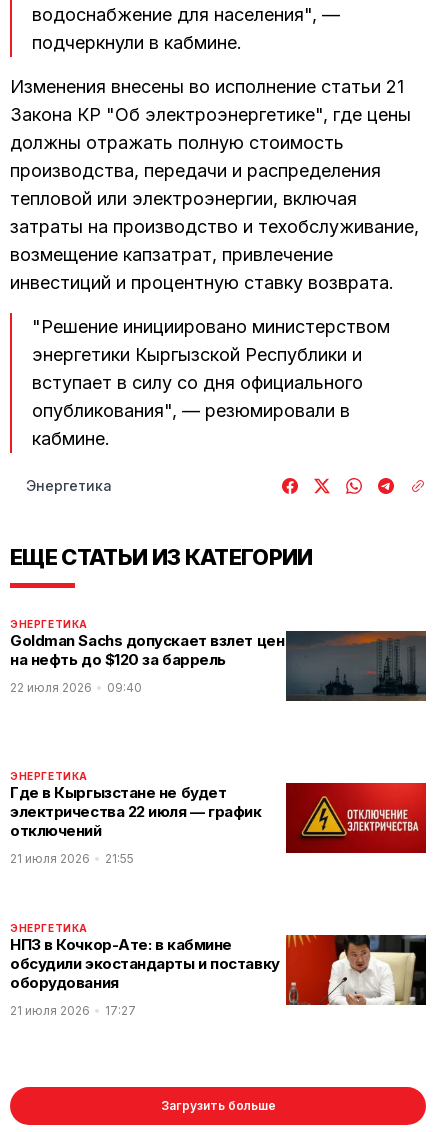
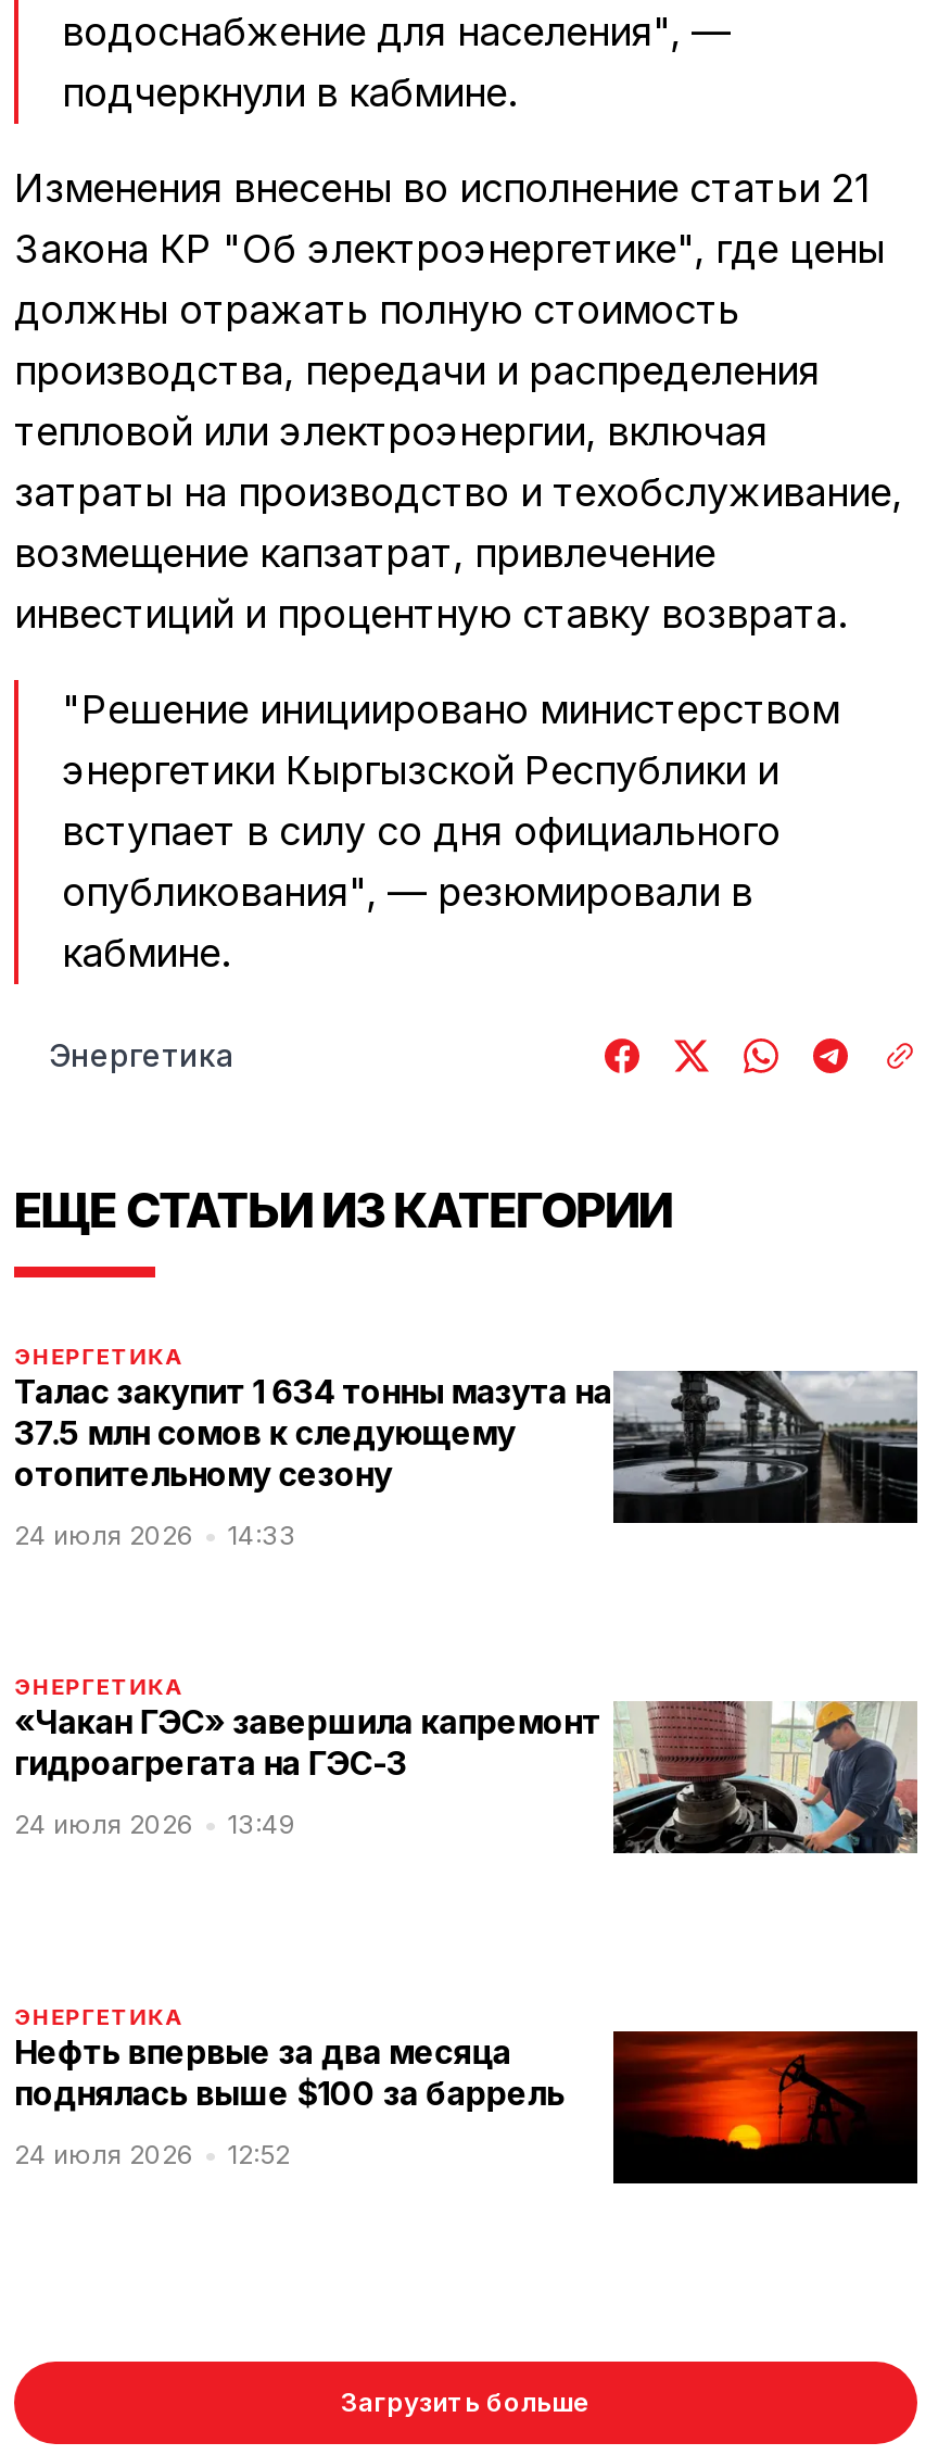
[10,630,426,702] [image] | Goldman Sachs допускает взлет цен | на нефть до $120 за баррель -> [14,1371,917,1525] [image] | Талас закупит 1 634 тонны мазута на | 37.5 млн сомов к следующему | отопительному сезону
[10,680,142,695] 22 июля 2026 | 09:40 -> [14,1520,296,1552] 24 июля 2026 | 14:33
[10,782,427,854] [image] | Где в Кыргызстане не будет | электричества 22 июля — график | отключений -> [14,1699,920,1855] [image] | «Чакан ГЭС» завершила капремонт | гидроагрегата на ГЭС-3
[10,851,134,866] 21 июля 2026 | 21:55 -> [14,1809,296,1841] 24 июля 2026 | 13:49
[10,934,426,1006] [image] | НПЗ в Кочкор-Ате: в кабмине | обсудили экостандарты и поставку | оборудования -> [14,2029,917,2186] [image] | Нефть впервые за два месяца | поднялась выше $100 за баррель
[10,1003,136,1018] 21 июля 2026 | 17:27 -> [14,2139,290,2171] 24 июля 2026 | 12:52

